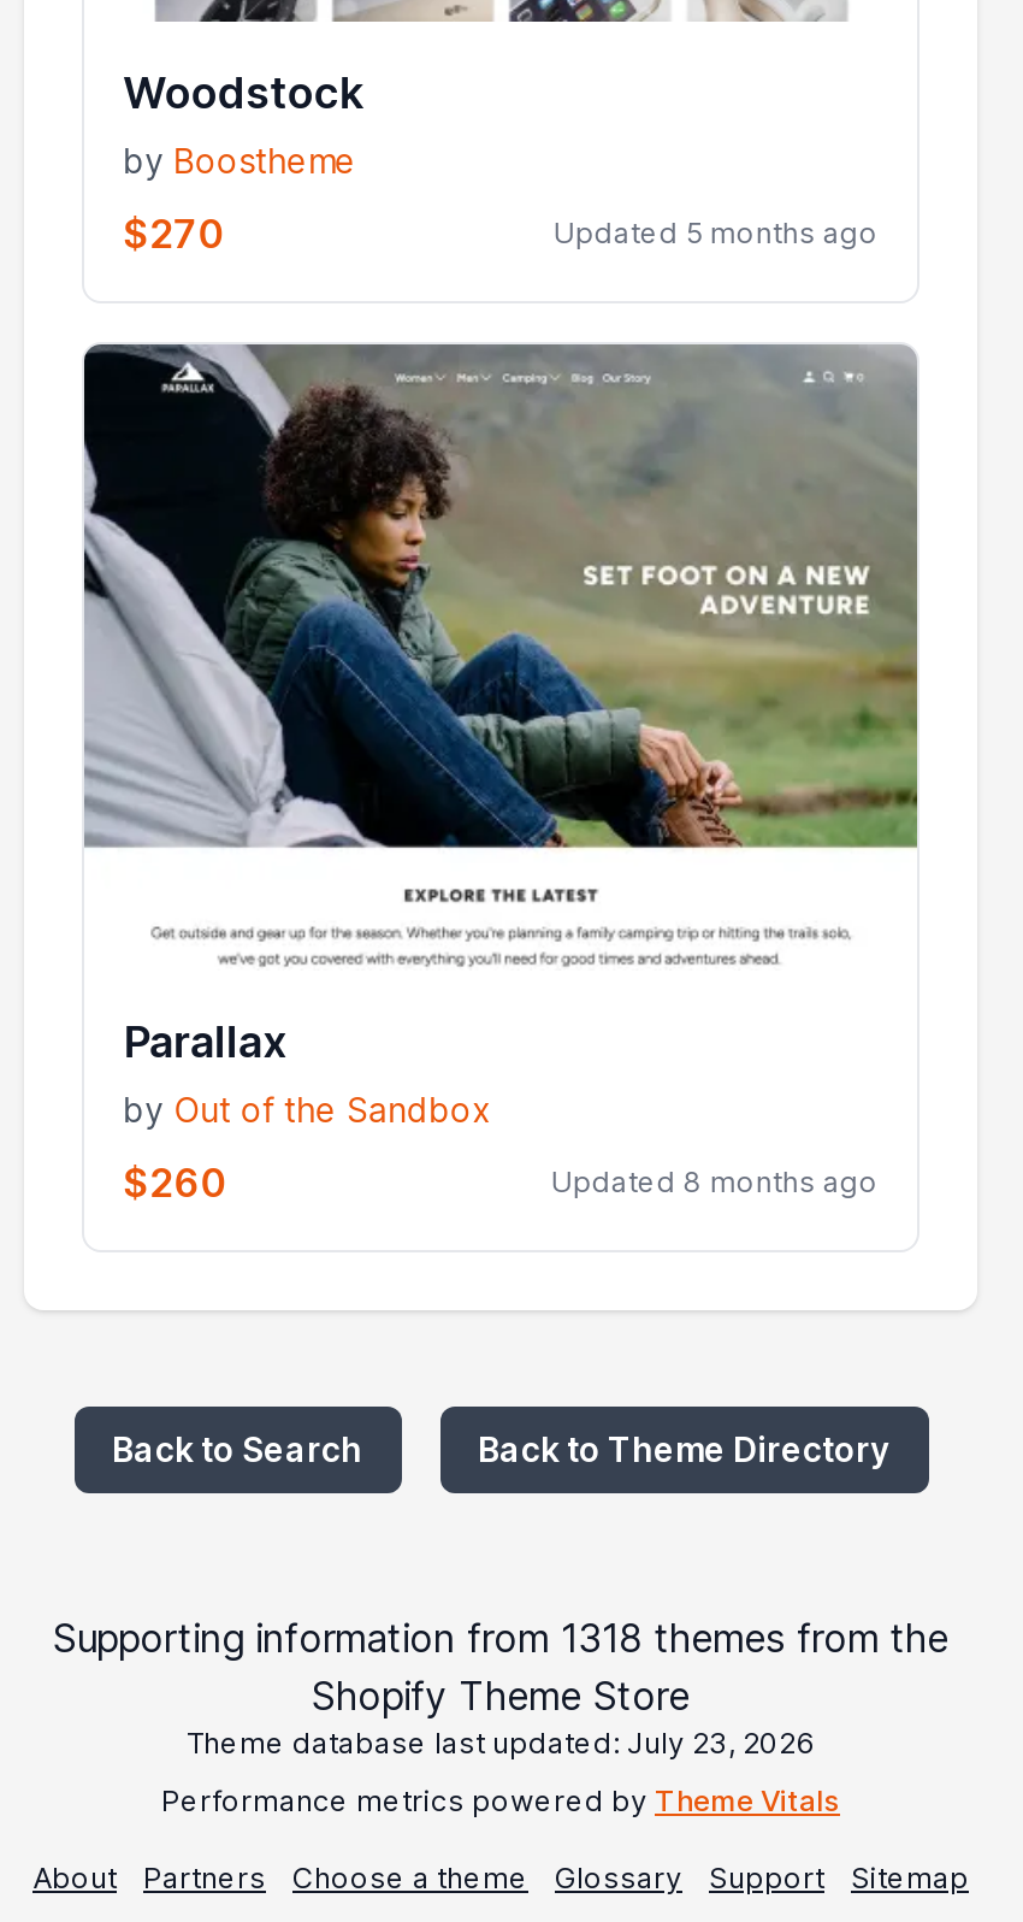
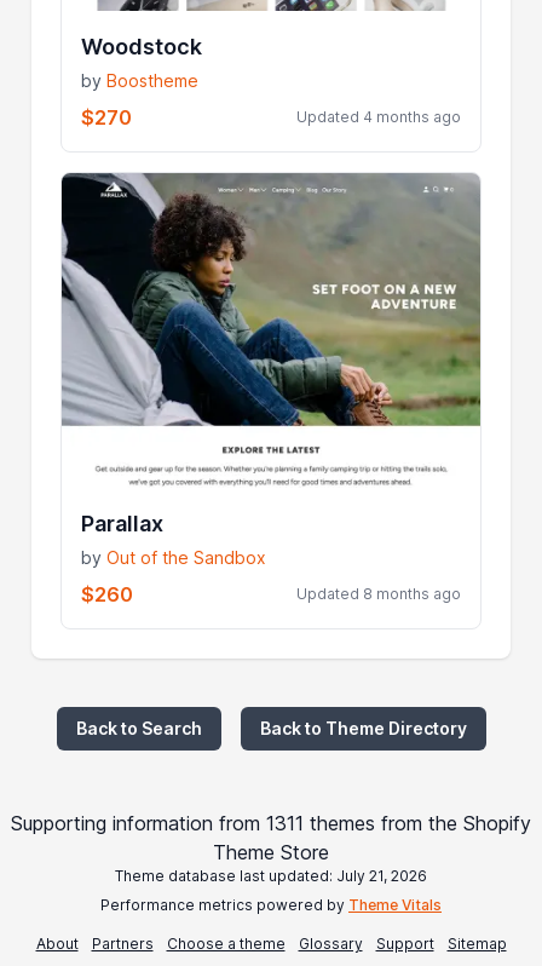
[553,215,878,251] Updated 5 months ago -> [296,108,461,126] Updated 4 months ago
[53,1613,948,1760] Supporting information from 1318 themes from the | Shopify Theme Store | Theme database last updated: July 23, 2026 -> [11,811,531,884] Supporting information from 1311 themes from the Shopify | Theme Store | Theme database last updated: July 21, 2026

